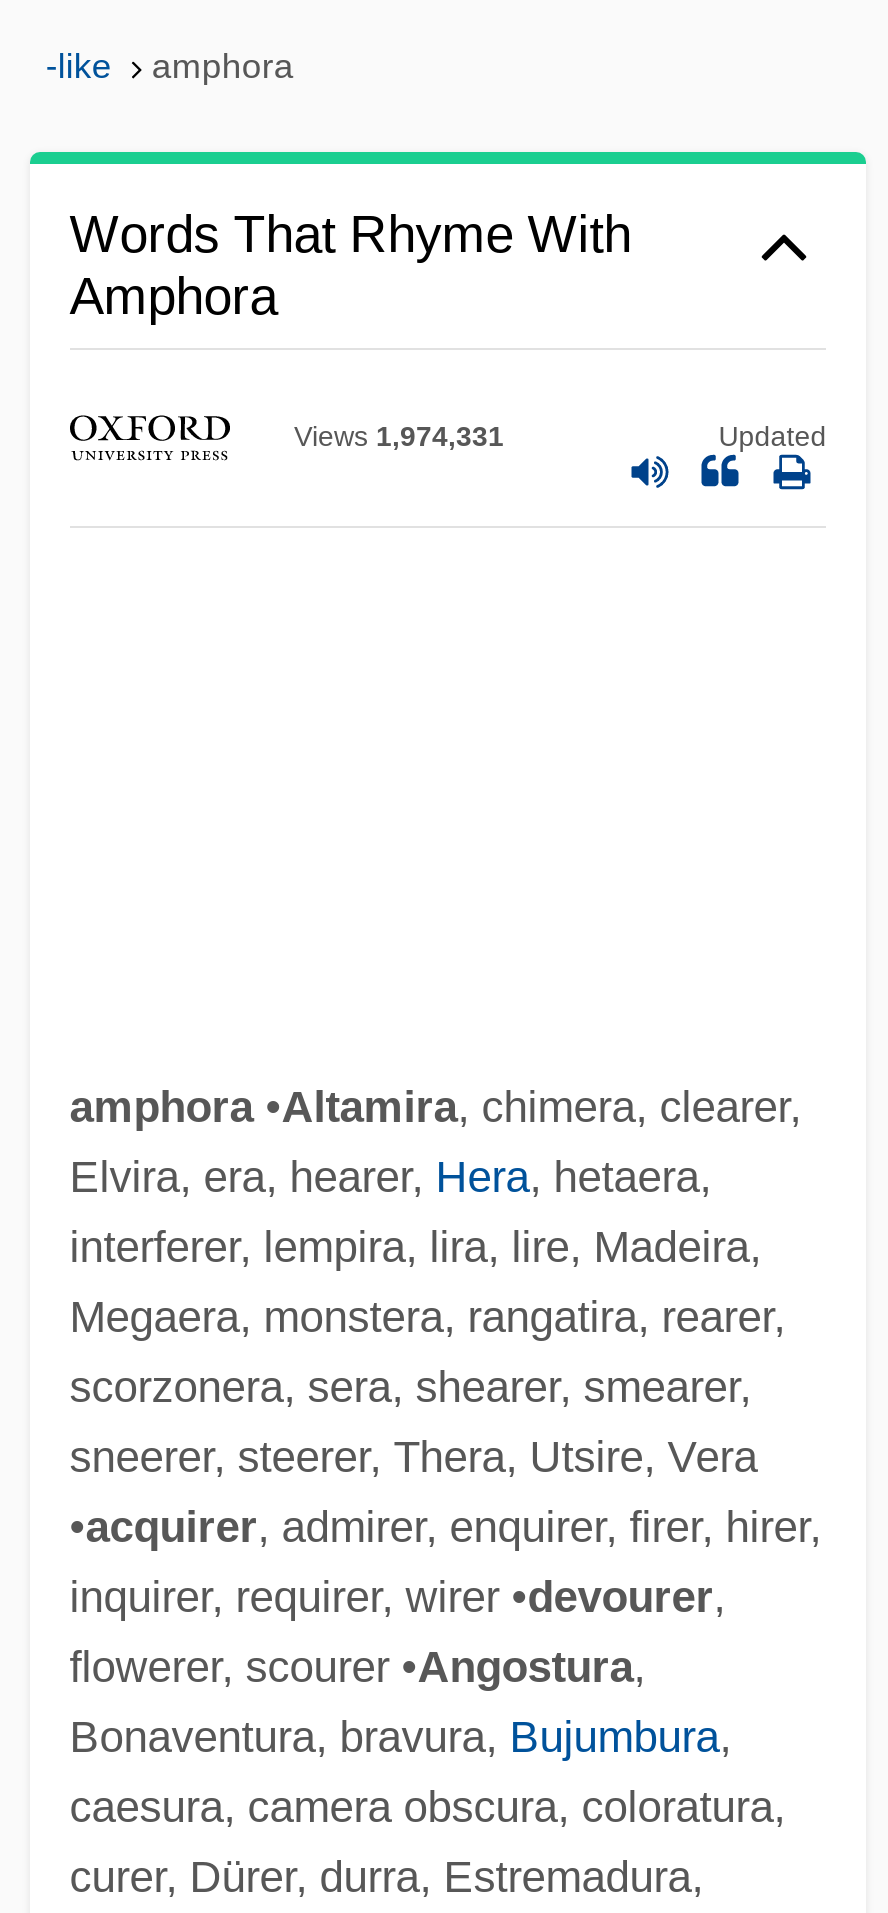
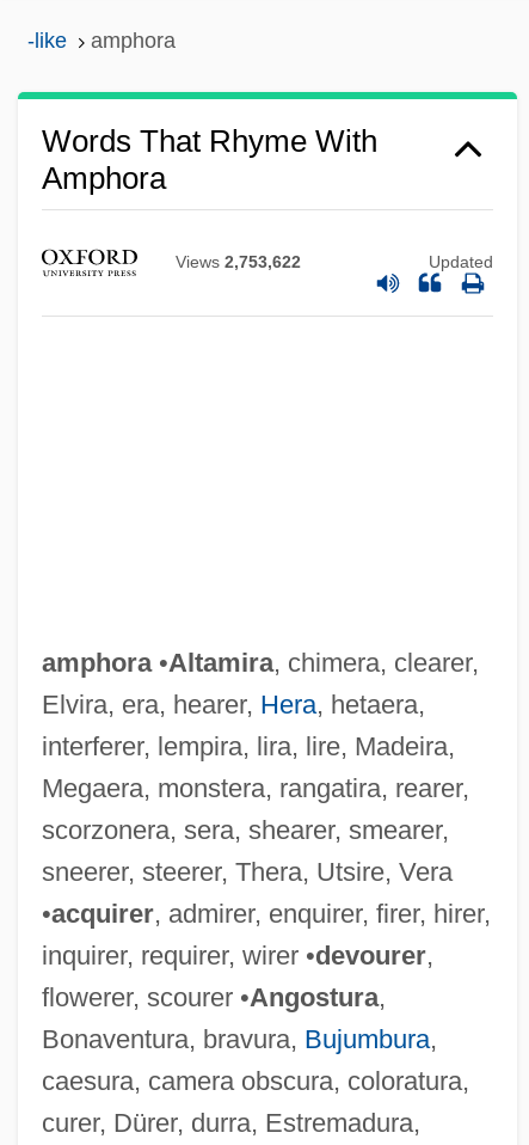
[294,421,504,453] Views 1,974,331 -> [176,253,301,272] Views 2,753,622

